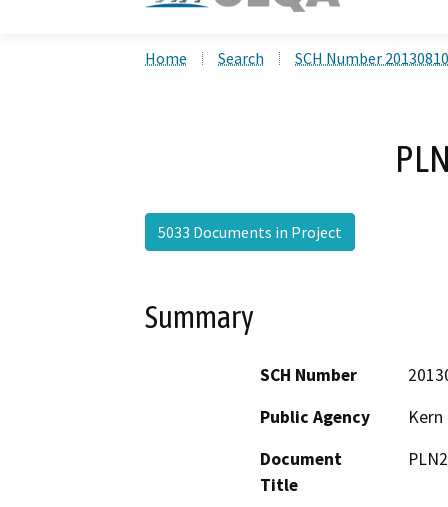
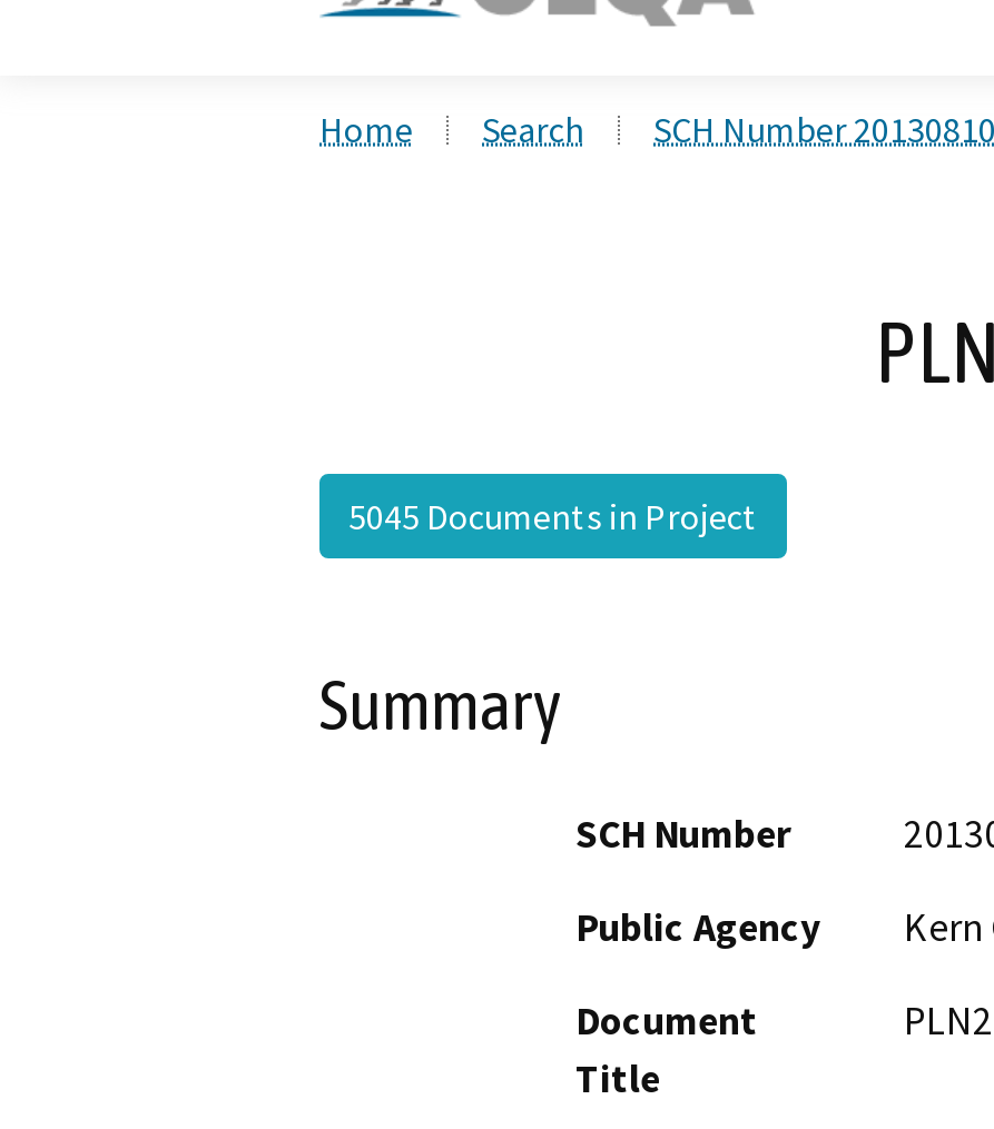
[158,222,342,242] 5033 Documents in Project -> [348,493,758,537] 5045 Documents in Project

